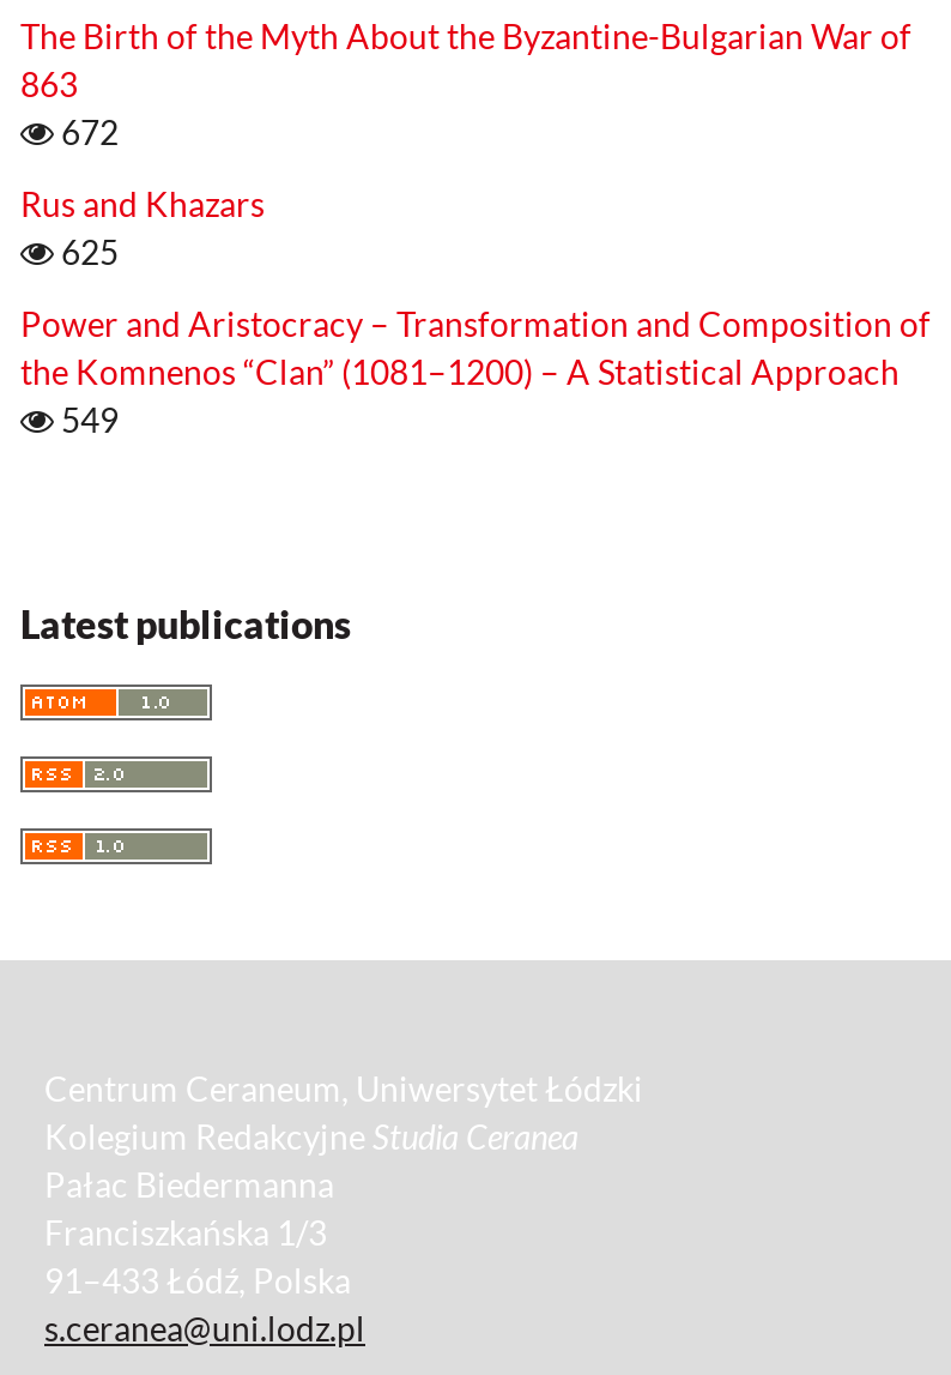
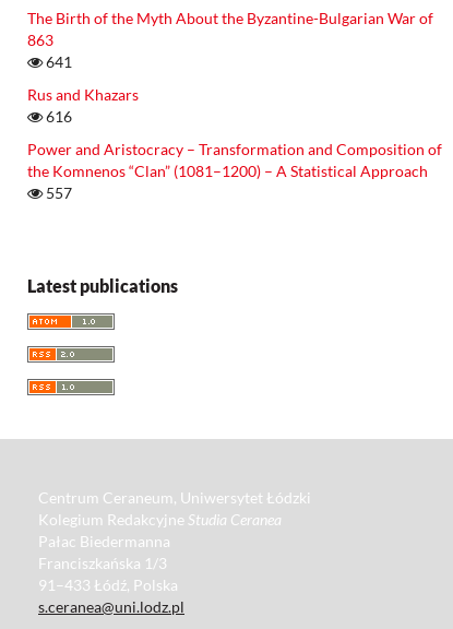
[54,111,119,151] 672 -> [43,52,72,71] 641
[54,230,119,271] 625 -> [43,107,72,125] 616
[54,398,119,439] 549 -> [43,183,72,202] 557

